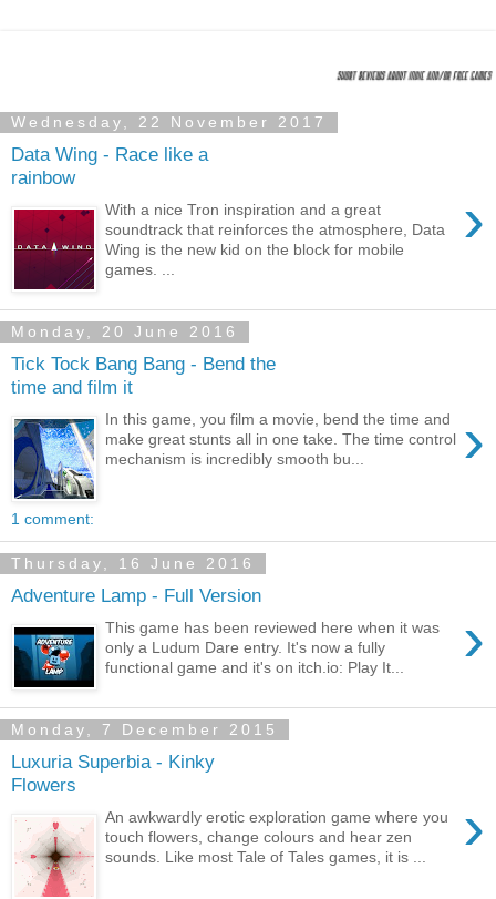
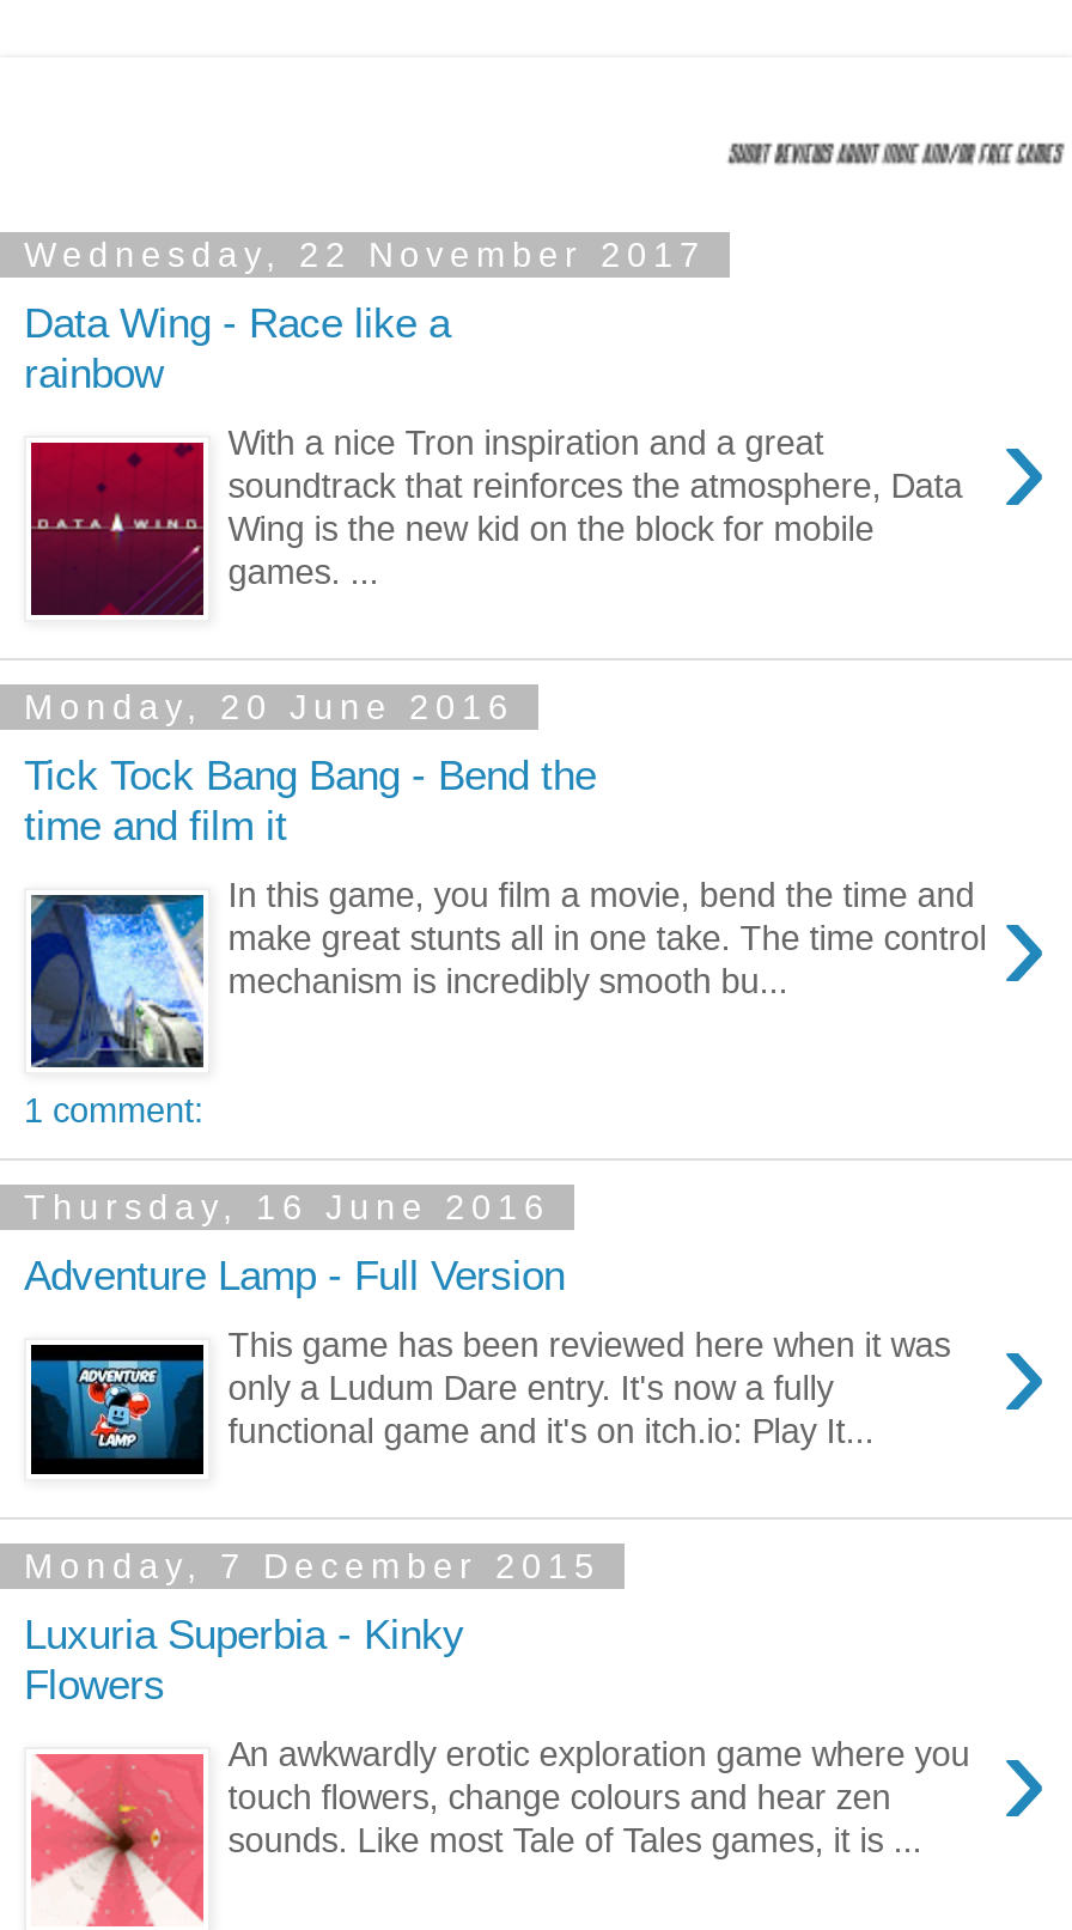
[14,817,94,892] [image] -> [29,1752,206,1919] [image]

